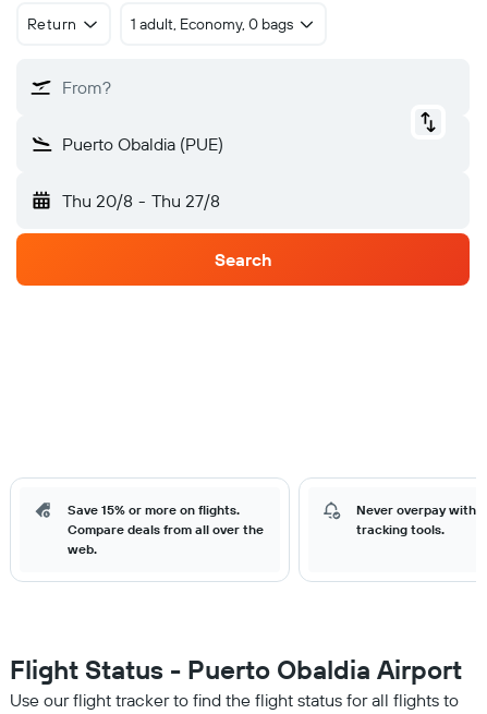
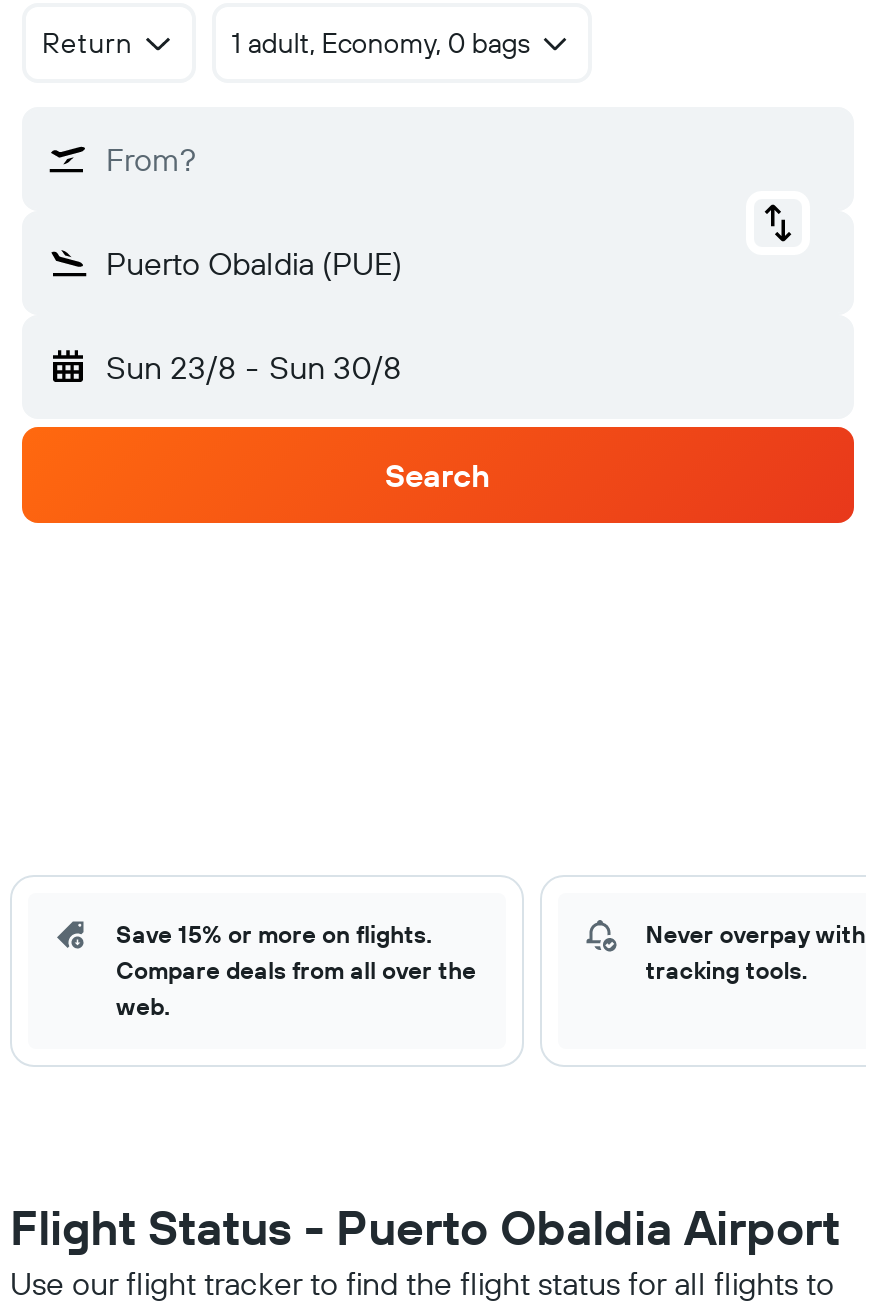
[62,190,220,211] Thu 20/8 - Thu 27/8 -> [106,347,401,387] Sun 23/8 - Sun 30/8

